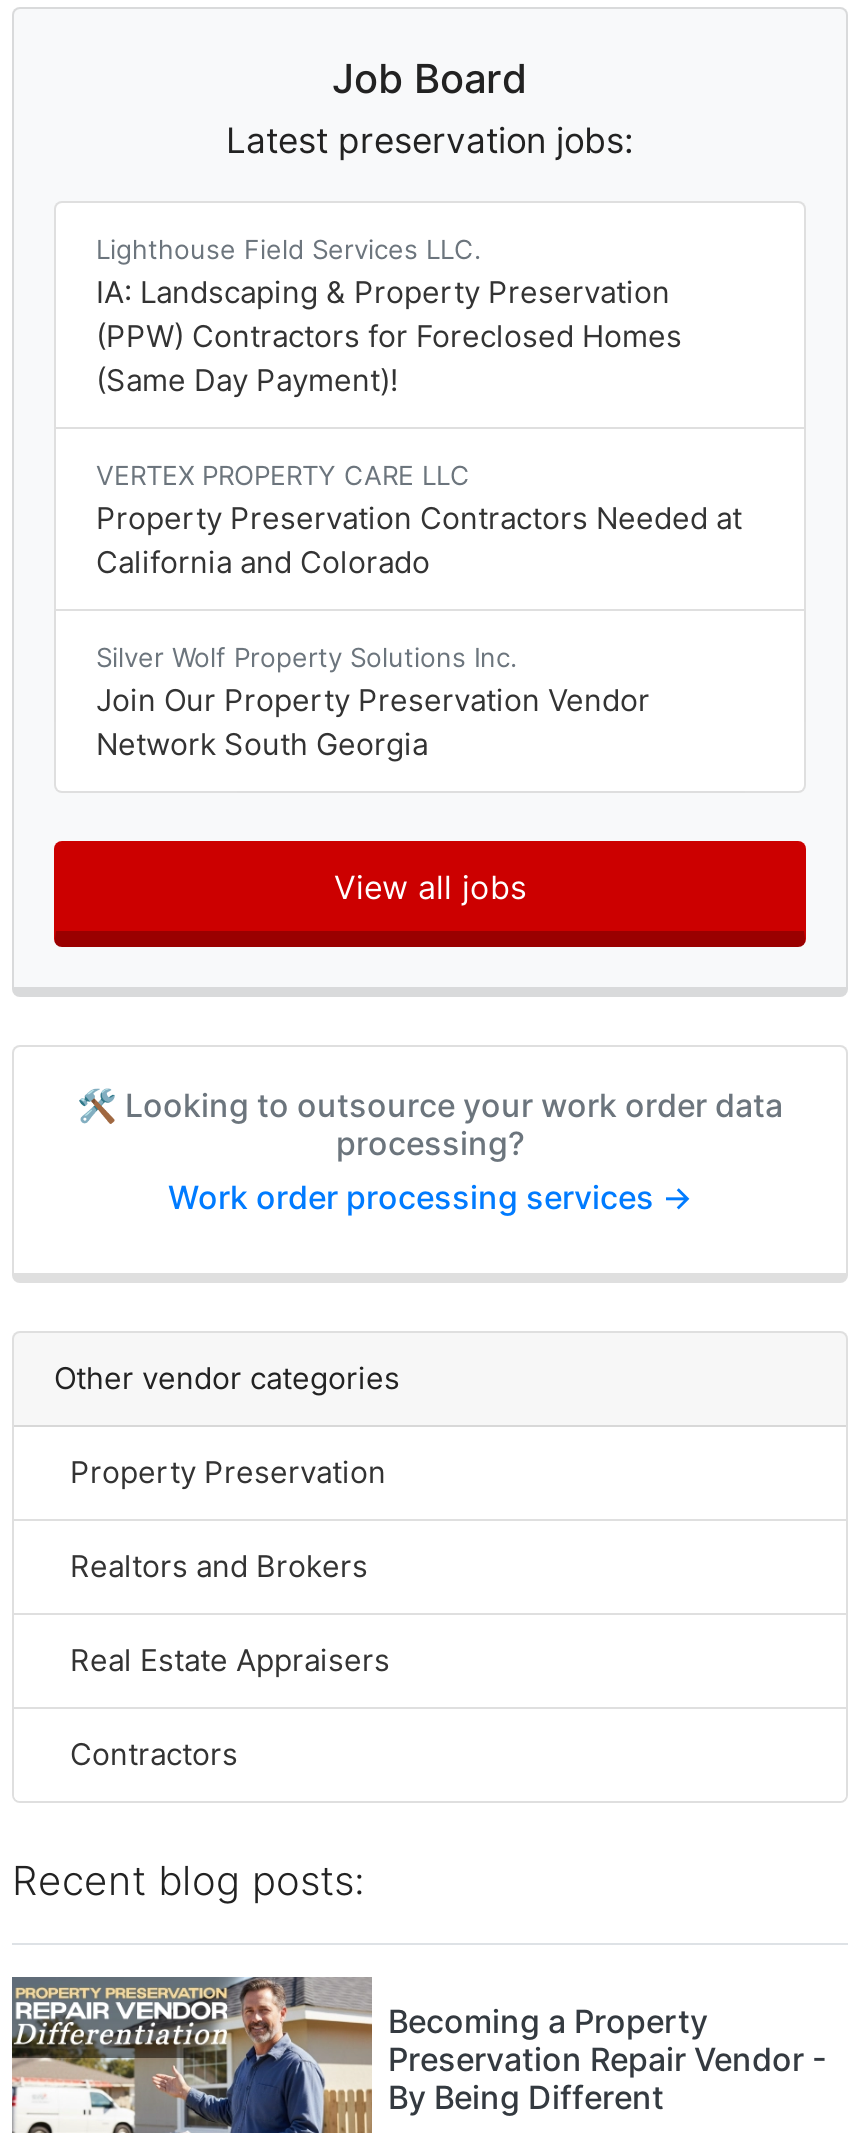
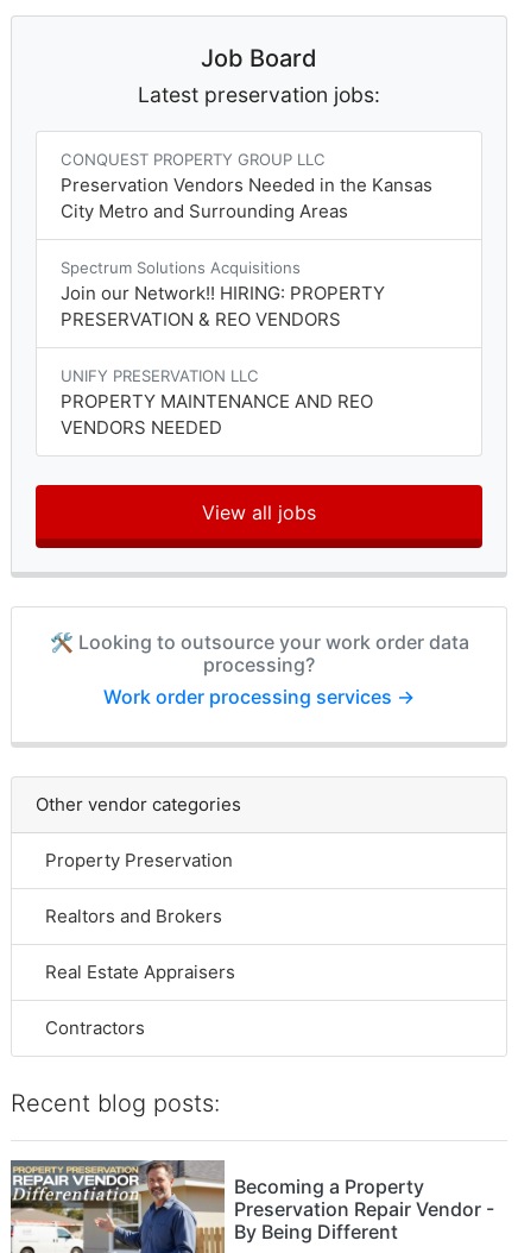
[96,234,682,400] Lighthouse Field Services LLC. | IA: Landscaping & Property Preservation | (PPW) Contractors for Foreclosed Homes | (Same Day Payment)! -> [61,150,432,223] CONQUEST PROPERTY GROUP LLC | Preservation Vendors Needed in the Kansas | City Metro and Surrounding Areas
[96,460,742,582] VERTEX PROPERTY CARE LLC | Property Preservation Contractors Needed at | California and Colorado -> [61,258,385,331] Spectrum Solutions Acquisitions | Join our Network!! HIRING: PROPERTY | PRESERVATION & REO VENDORS
[96,642,650,764] Silver Wolf Property Solutions Inc. | Join Our Property Preservation Vendor | Network South Georgia -> [61,367,373,439] UNIFY PRESERVATION LLC | PROPERTY MAINTENANCE AND REO | VENDORS NEEDED

